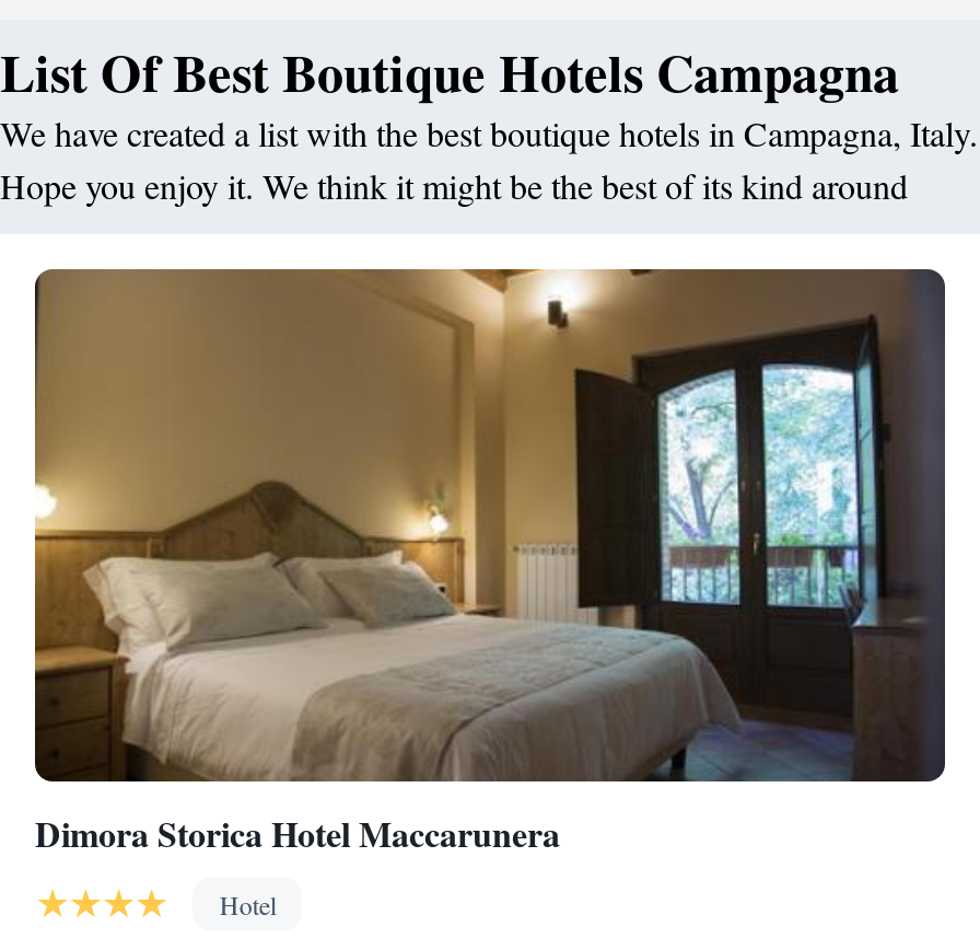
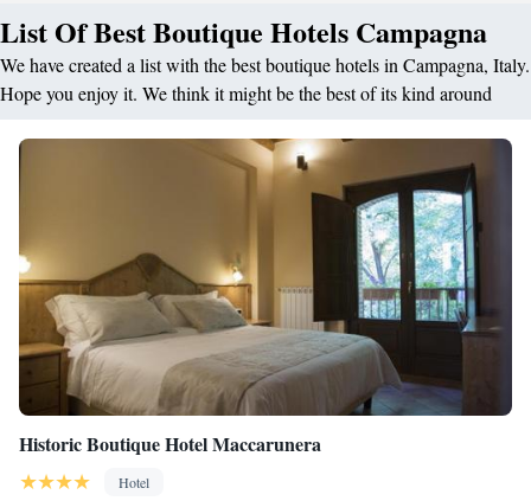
[35,808,560,858] Dimora Storica Hotel Maccarunera -> [19,430,321,457] Historic Boutique Hotel Maccarunera

